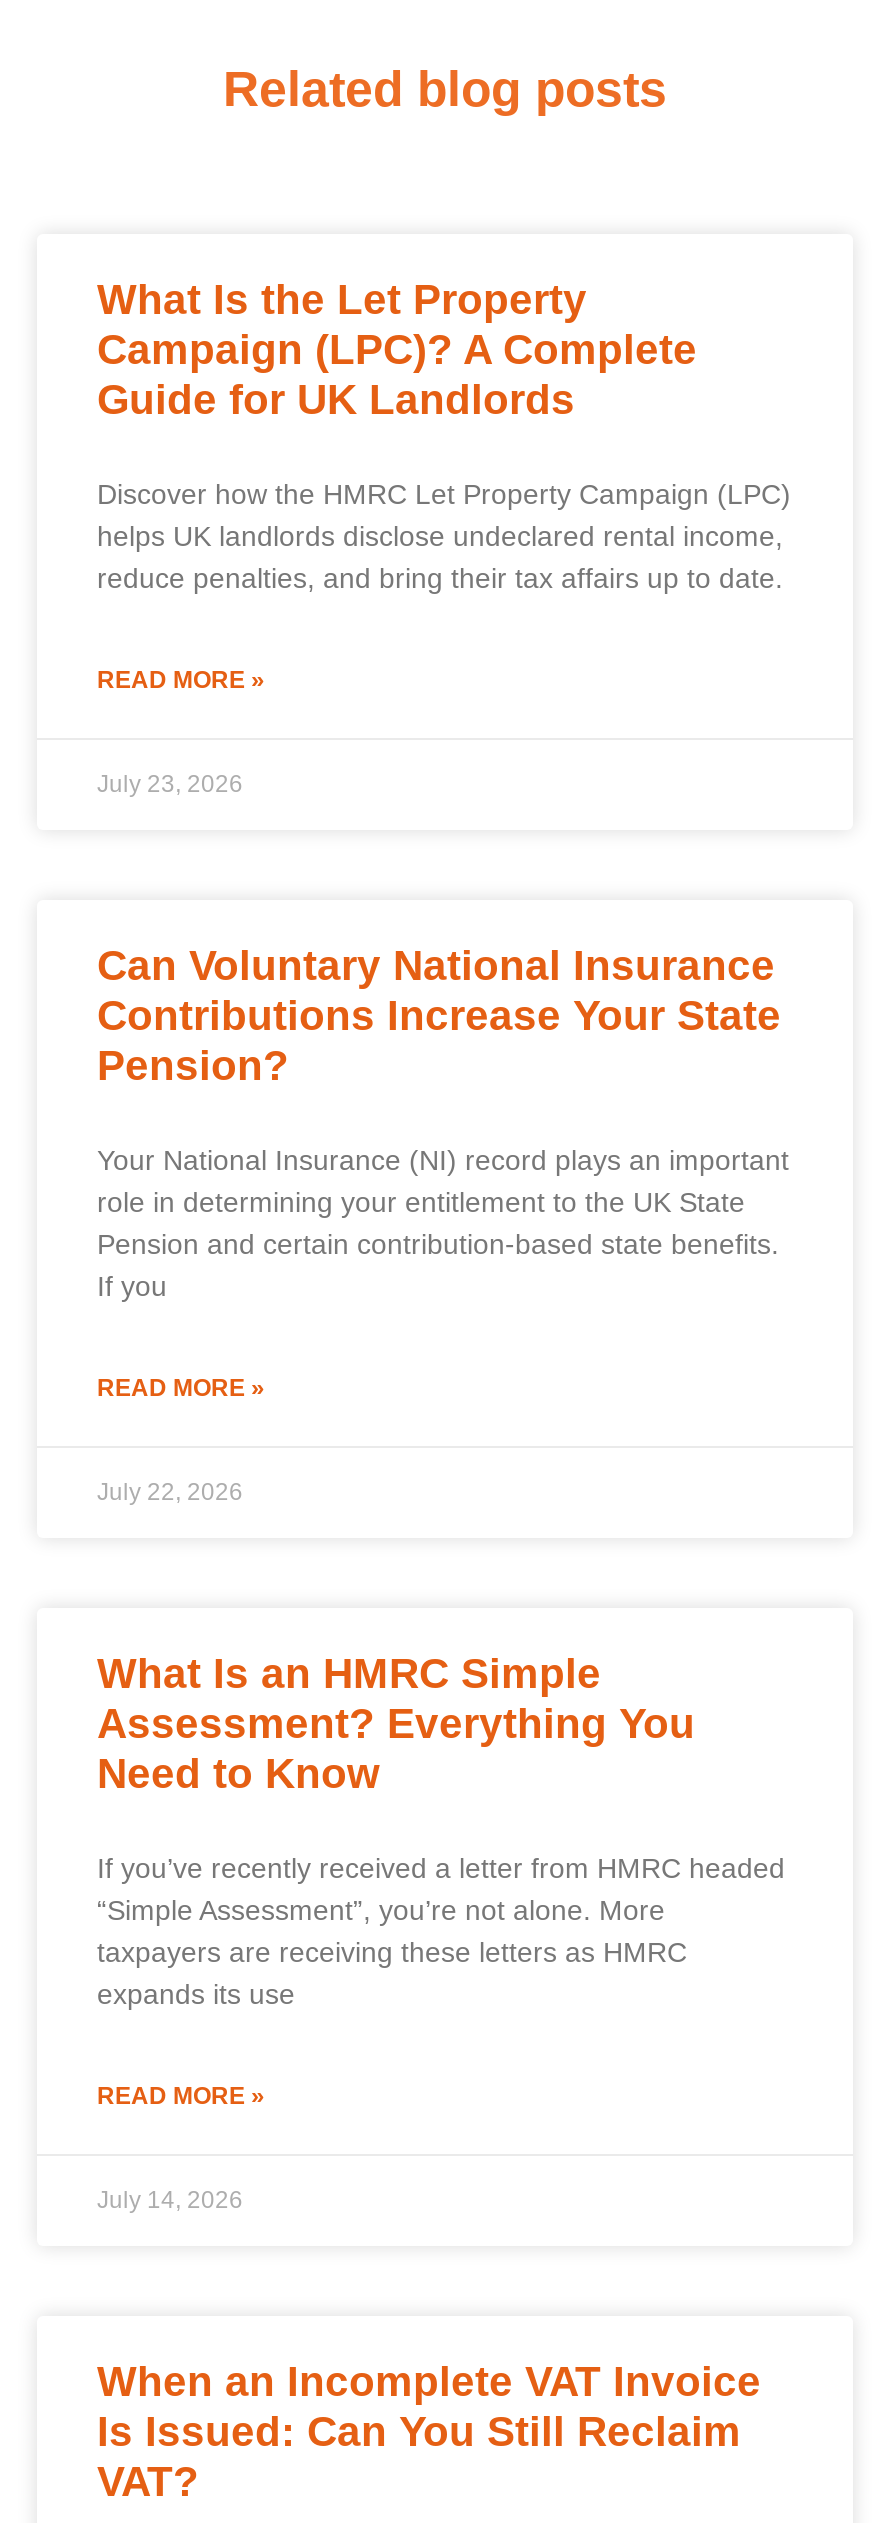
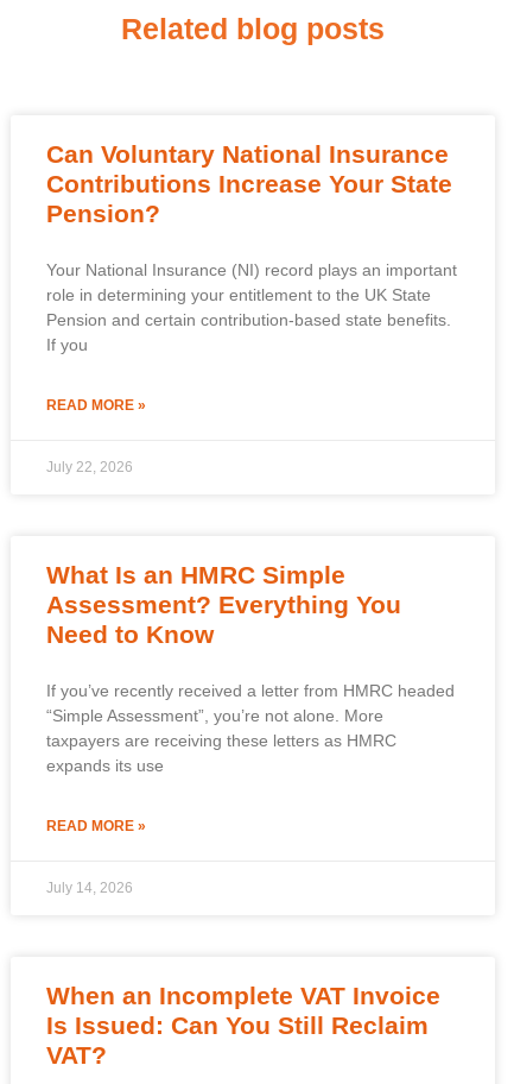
[97,277,791,695] What Is the Let Property | Campaign (LPC)? A Complete | Guide for UK Landlords | Discover how the HMRC Let Property Campaign (LPC) | helps UK landlords disclose undeclared rental income, | reduce penalties, and bring their tax affairs up to date. | READ MORE » -> none
[97,771,243,799] July 23, 2026 -> none

